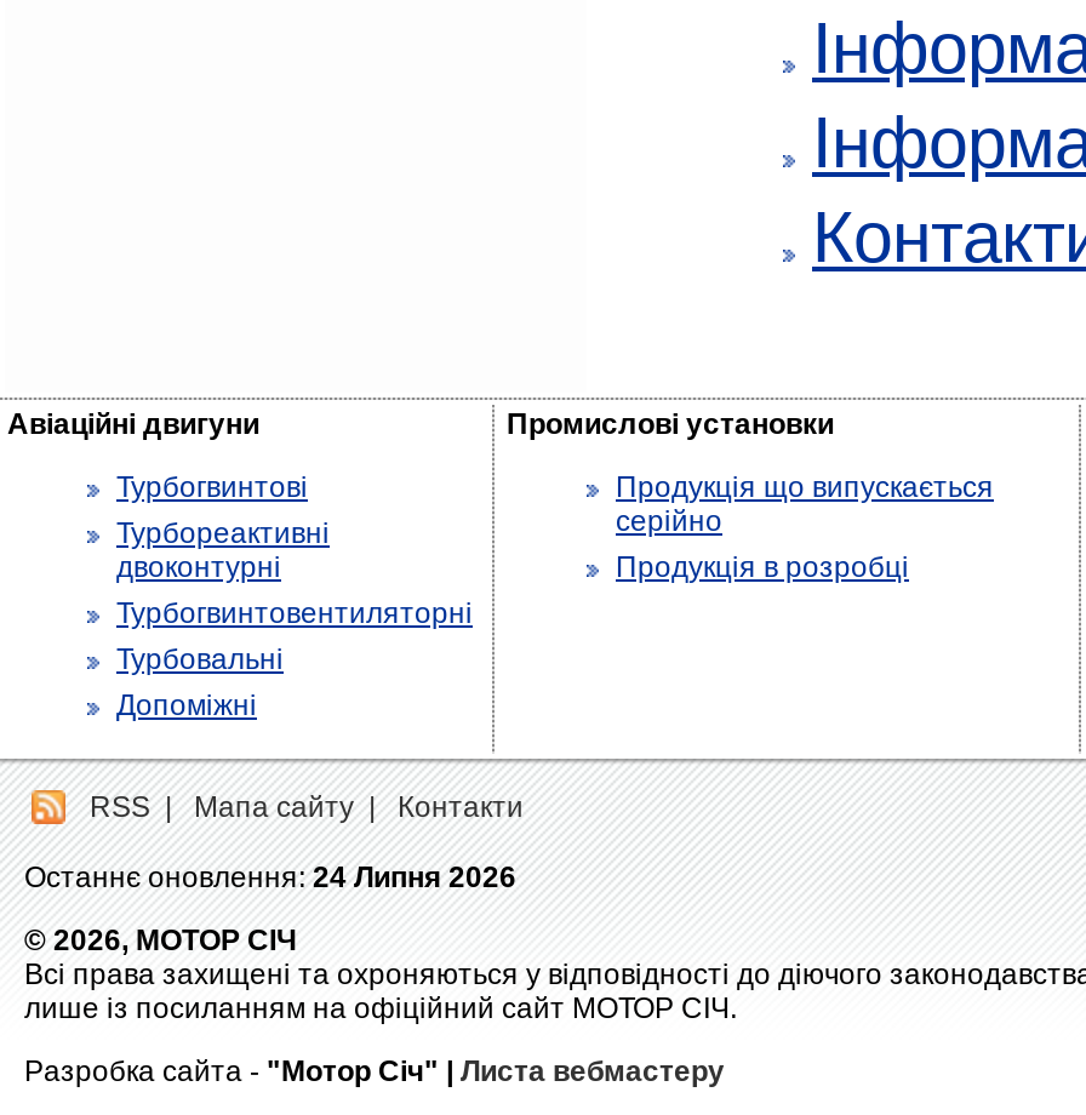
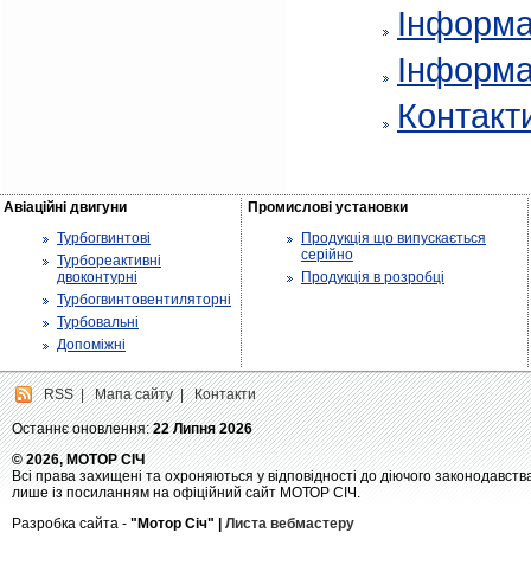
[24,860,516,894] Останнє оновлення: 24 Липня 2026 -> [12,420,252,437] Останнє оновлення: 22 Липня 2026

